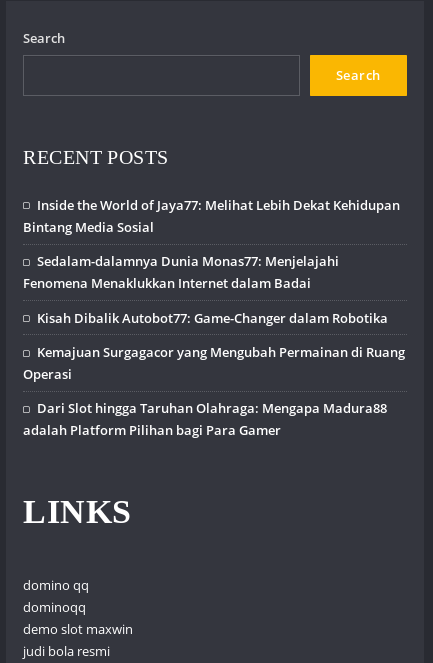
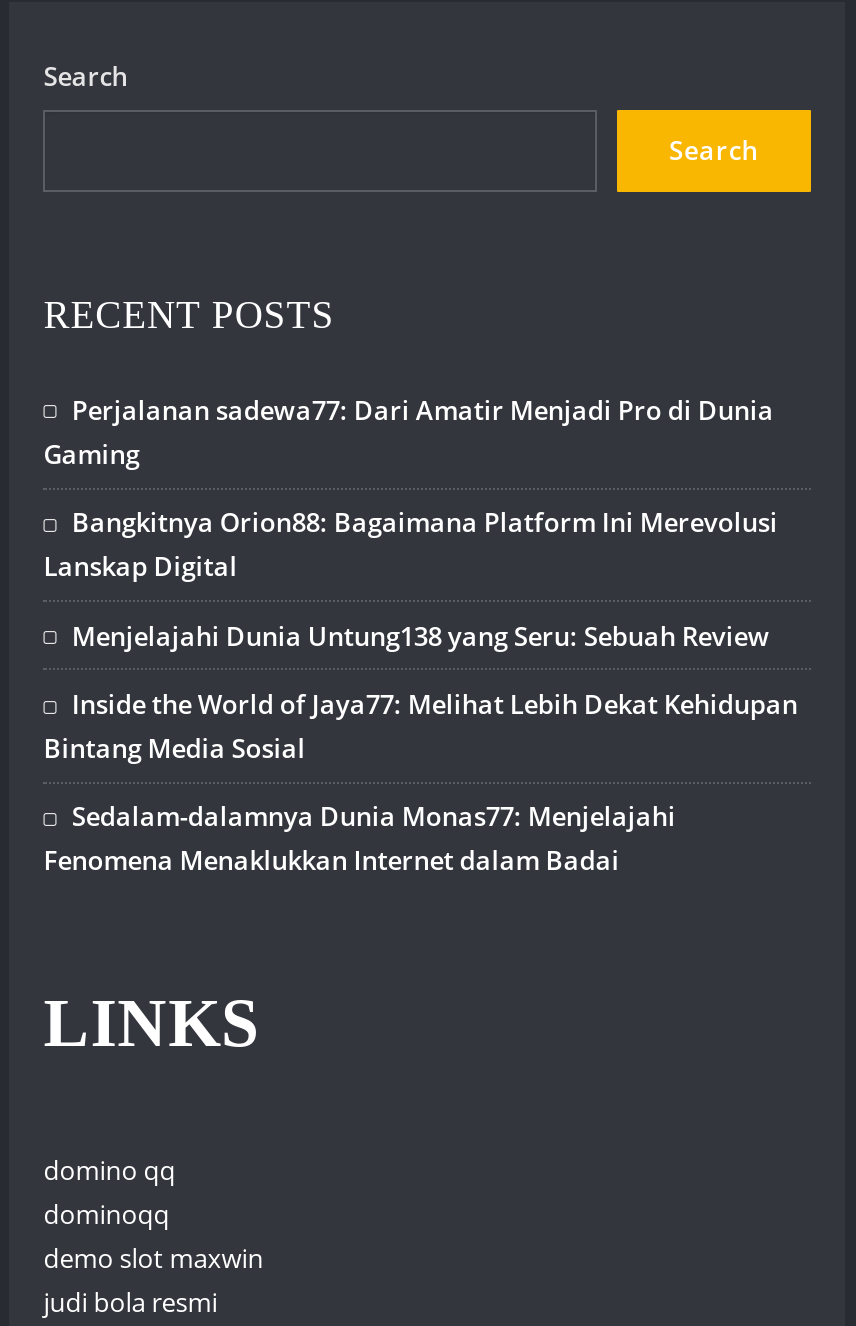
none -> [43,392,778,653] Perjalanan sadewa77: Dari Amatir Menjadi Pro di Dunia | Gaming | Bangkitnya Orion88: Bagaimana Platform Ini Merevolusi | Lanskap Digital | Menjelajahi Dunia Untung138 yang Seru: Sebuah Review
moved [23,196,400,292] -> [43,686,798,879]: Inside the World of Jaya77: Melihat Lebih Dekat Kehidupan | Bintang Media Sosial | Sedalam-dalamnya Dunia Monas77: Menjelajahi | Fenomena Menaklukkan Internet dalam Badai
[23,309,405,439] Kisah Dibalik Autobot77: Game-Changer dalam Robotika | Kemajuan Surgagacor yang Mengubah Permainan di Ruang | Operasi | Dari Slot hingga Taruhan Olahraga: Mengapa Madura88 | adalah Platform Pilihan bagi Para Gamer -> none

